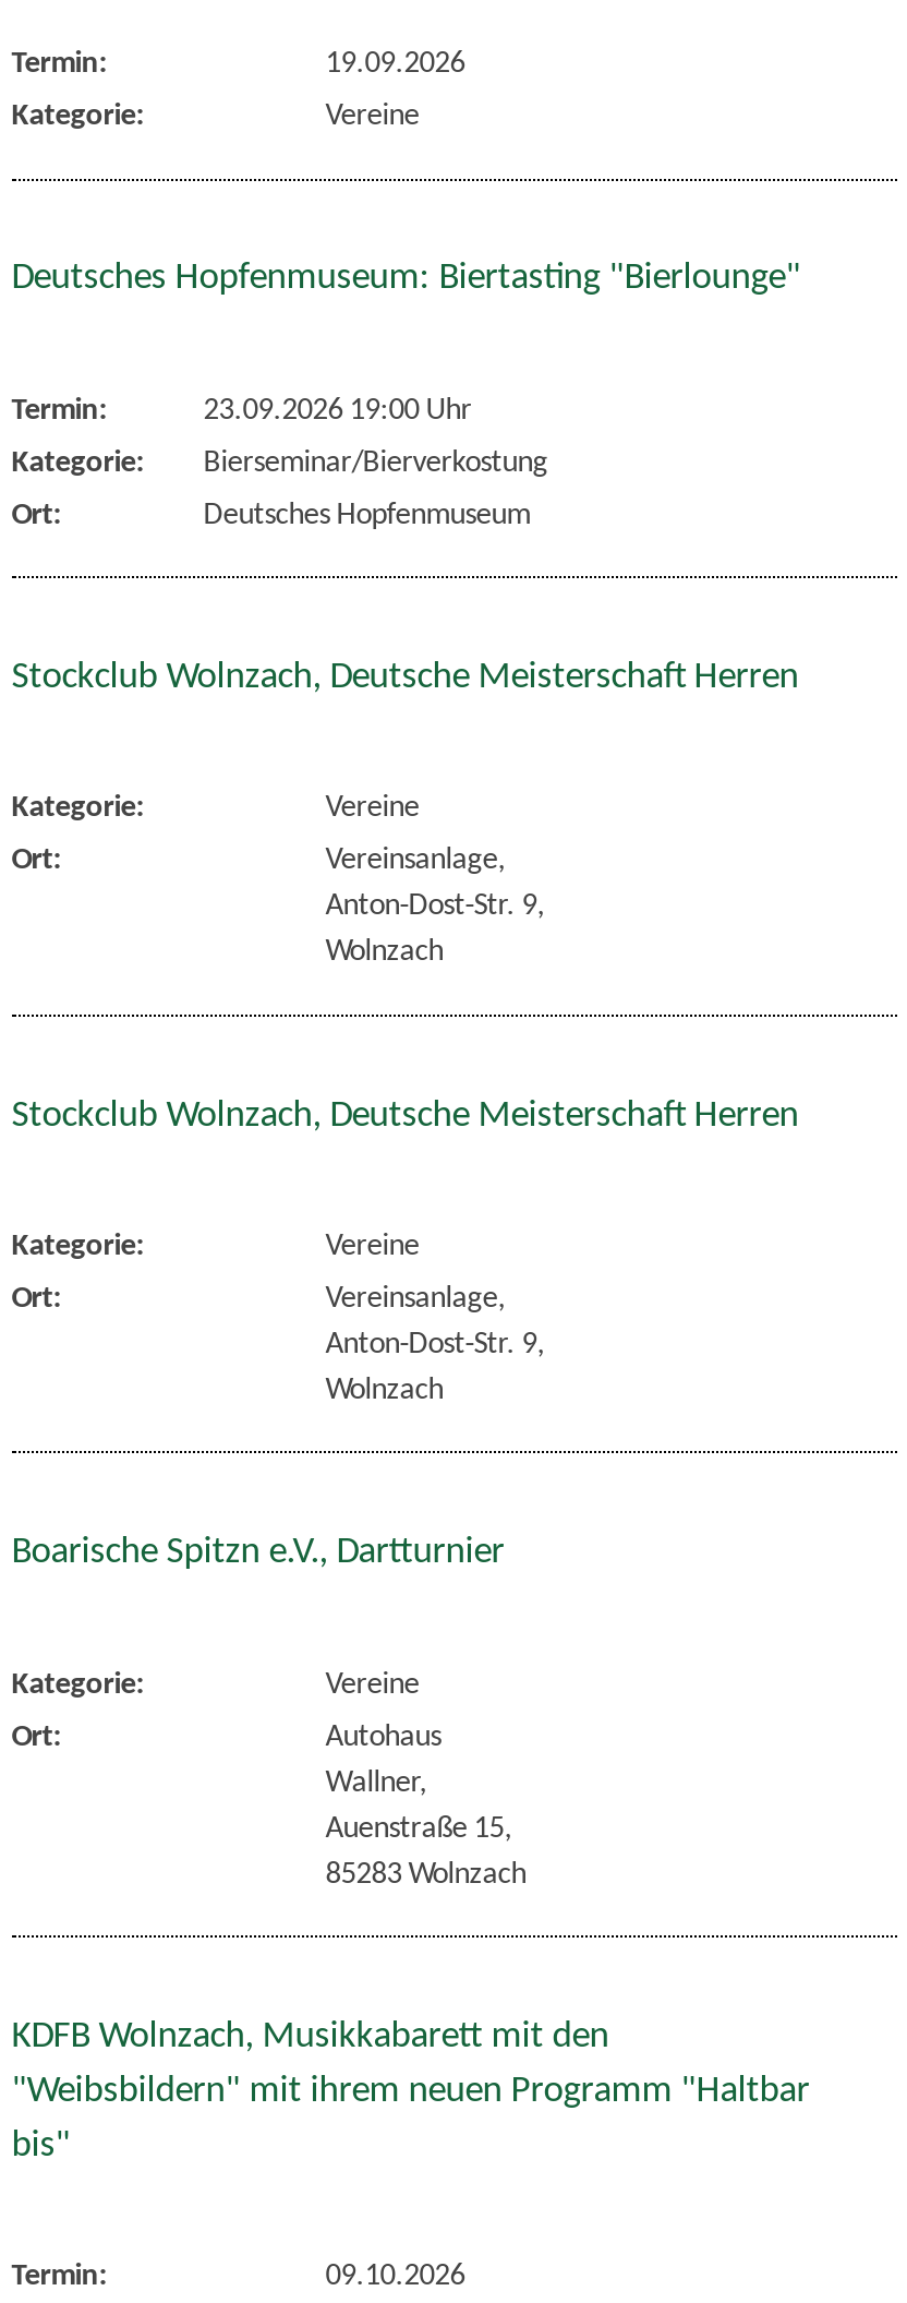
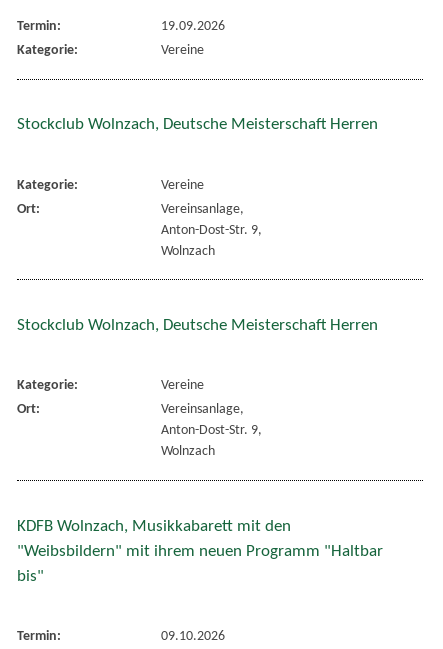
[12,261,801,298] Deutsches Hopfenmuseum: Biertasting "Bierlounge" -> none
[12,394,548,532] Termin: | 23.09.2026 19:00 Uhr | Kategorie: | Bierseminar/Bierverkostung | Ort: | Deutsches Hopfenmuseum -> none
[12,1534,504,1571] Boarische Spitzn e.V., Dartturnier -> none
[12,1668,526,1891] Kategorie: | Vereine | Ort: | Autohaus | Wallner, | Auenstraße 15, | 85283 Wolnzach -> none

